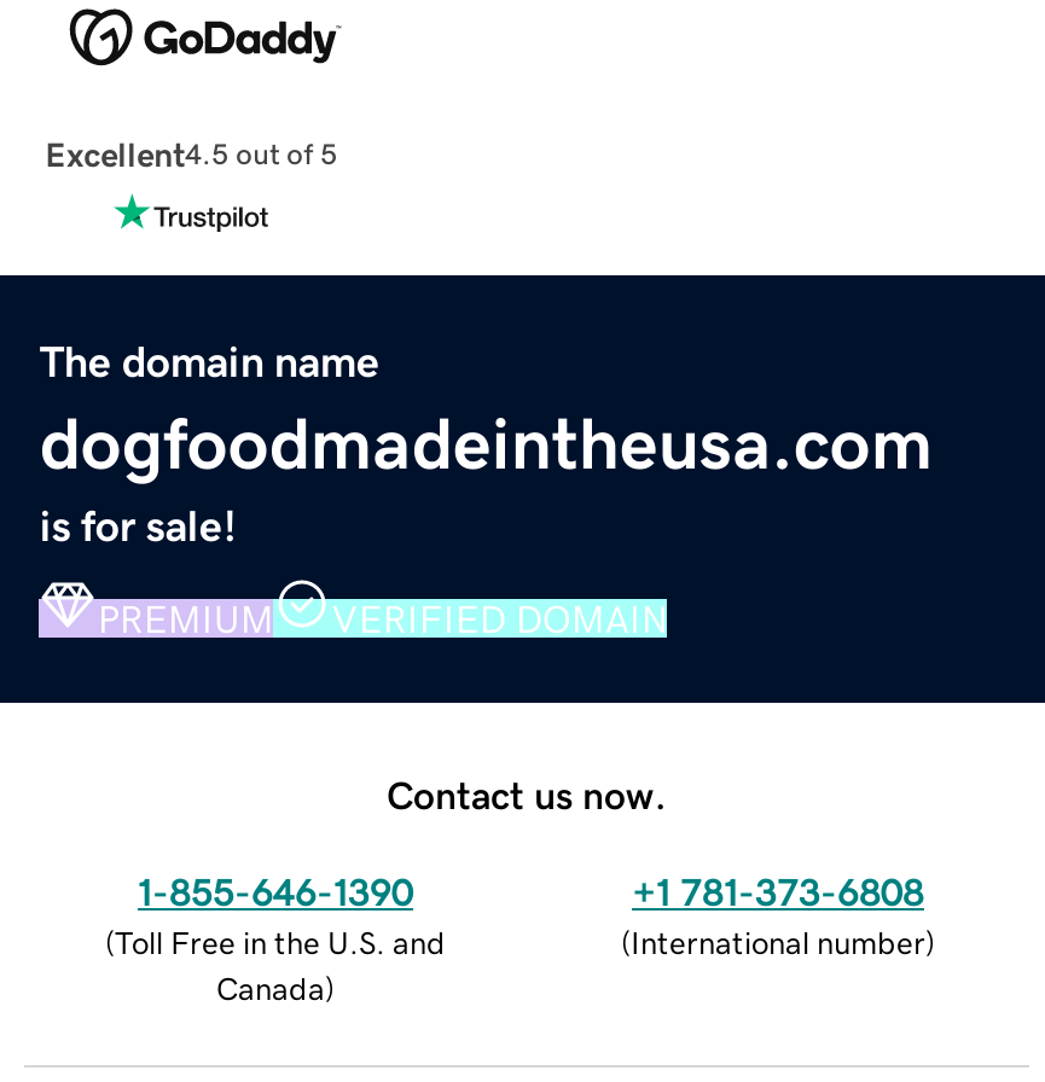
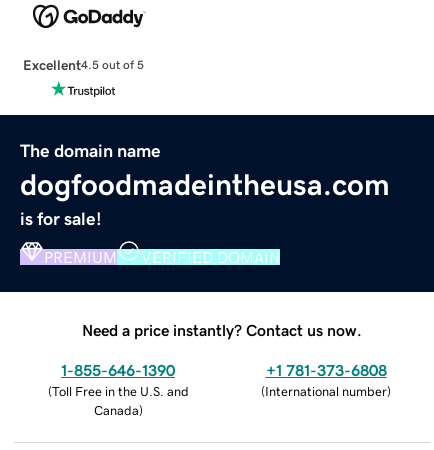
[387,774,667,813] Contact us now. -> [82,322,362,338] Need a price instantly? Contact us now.

